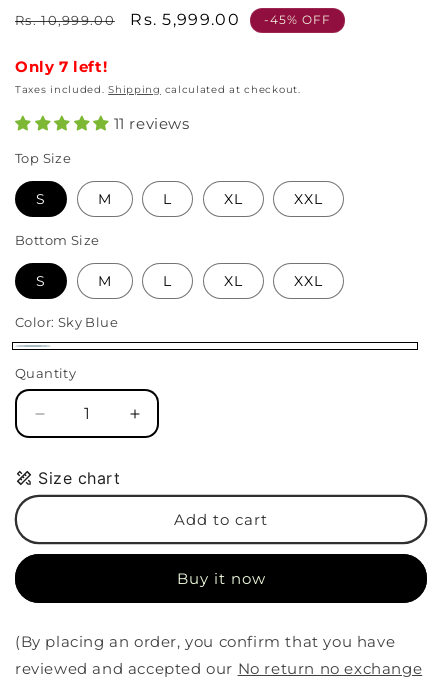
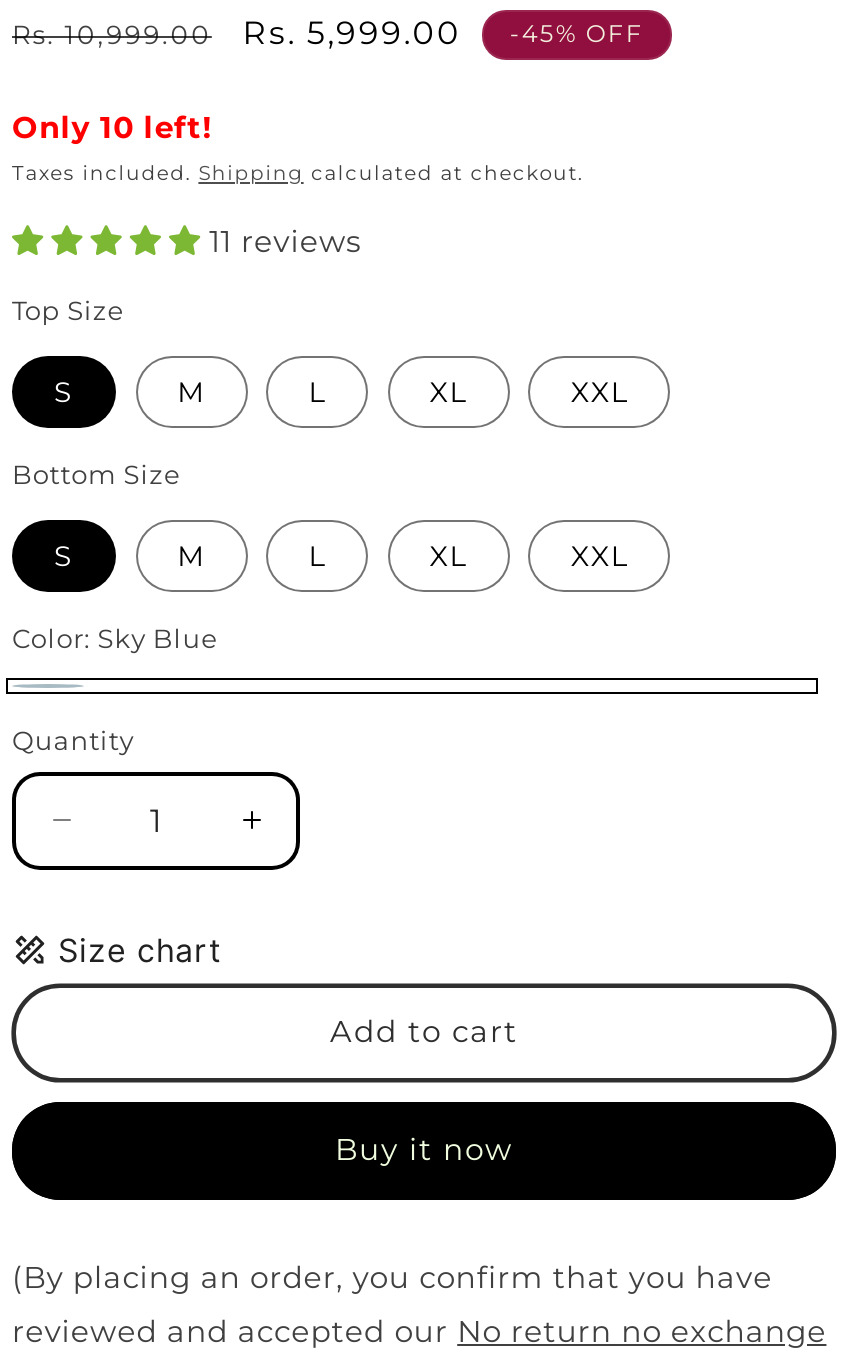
[15,57,107,76] Only 7 left! -> [12,107,212,145] Only 10 left!

